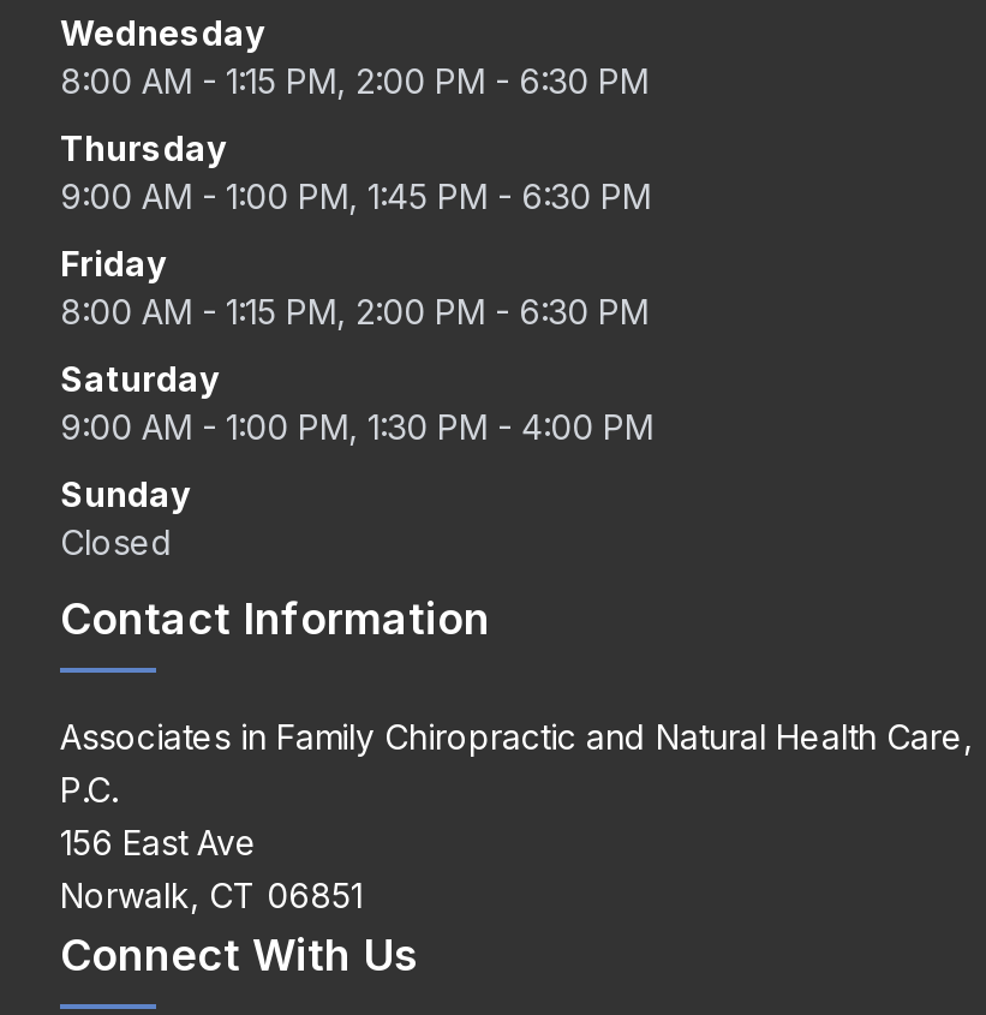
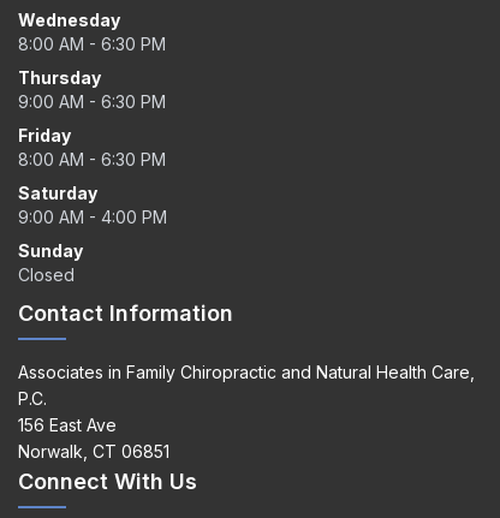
[60,60,649,101] 8:00 AM - 1:15 PM, 2:00 PM - 6:30 PM -> [18,34,166,54] 8:00 AM - 6:30 PM
[60,175,651,216] 9:00 AM - 1:00 PM, 1:45 PM - 6:30 PM -> [18,91,166,112] 9:00 AM - 6:30 PM
[60,291,649,332] 8:00 AM - 1:15 PM, 2:00 PM - 6:30 PM -> [18,149,166,169] 8:00 AM - 6:30 PM
[60,406,653,447] 9:00 AM - 1:00 PM, 1:30 PM - 4:00 PM -> [18,207,167,227] 9:00 AM - 4:00 PM

